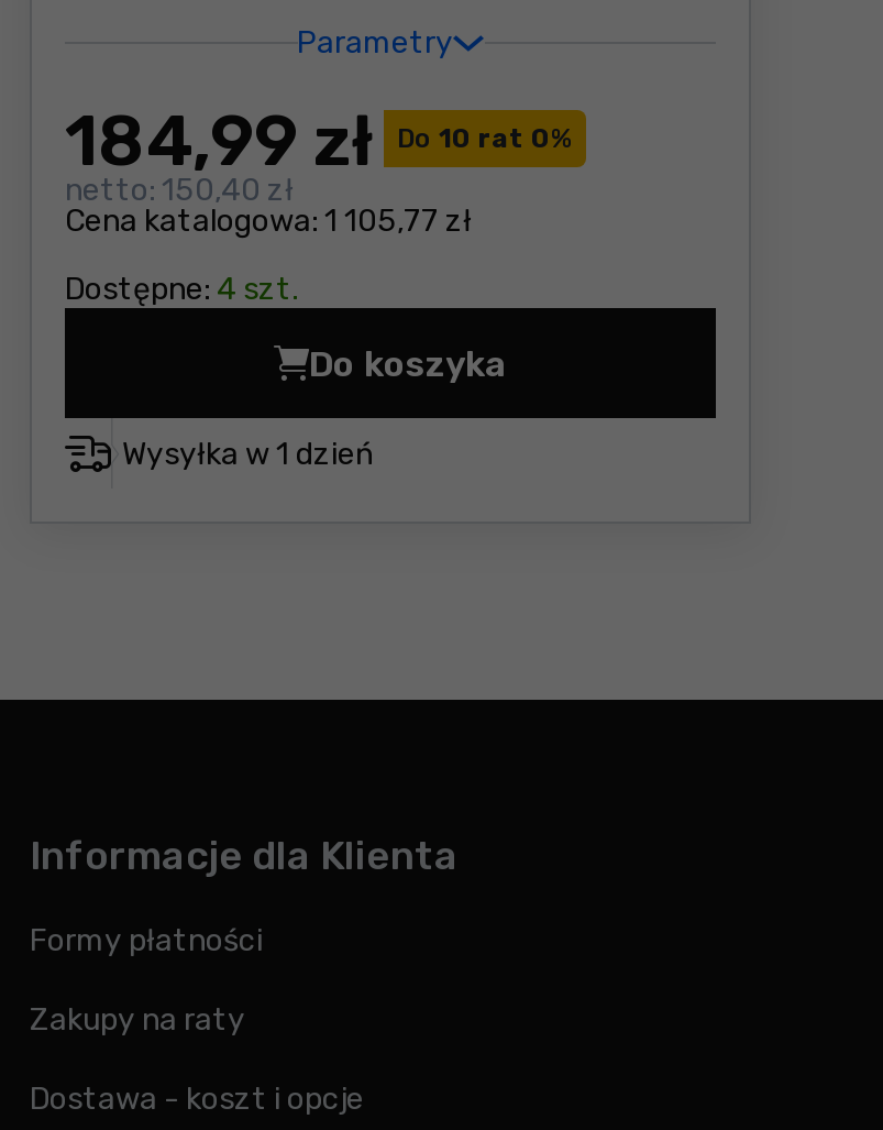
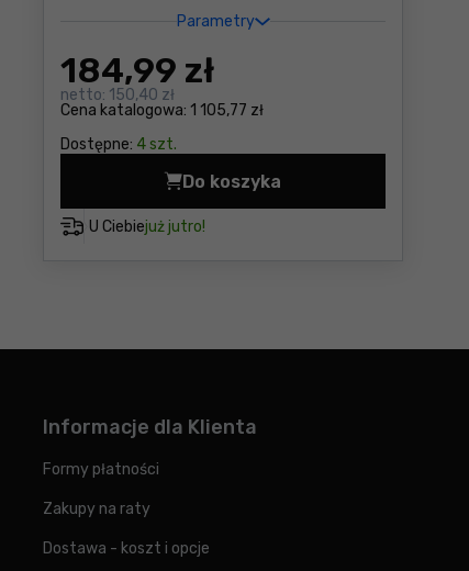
[397,123,573,154] Do 10 rat 0% -> none
[122,435,373,472] Wysyłka w 1 dzień -> [89,217,205,236] U Ciebie już jutro!

